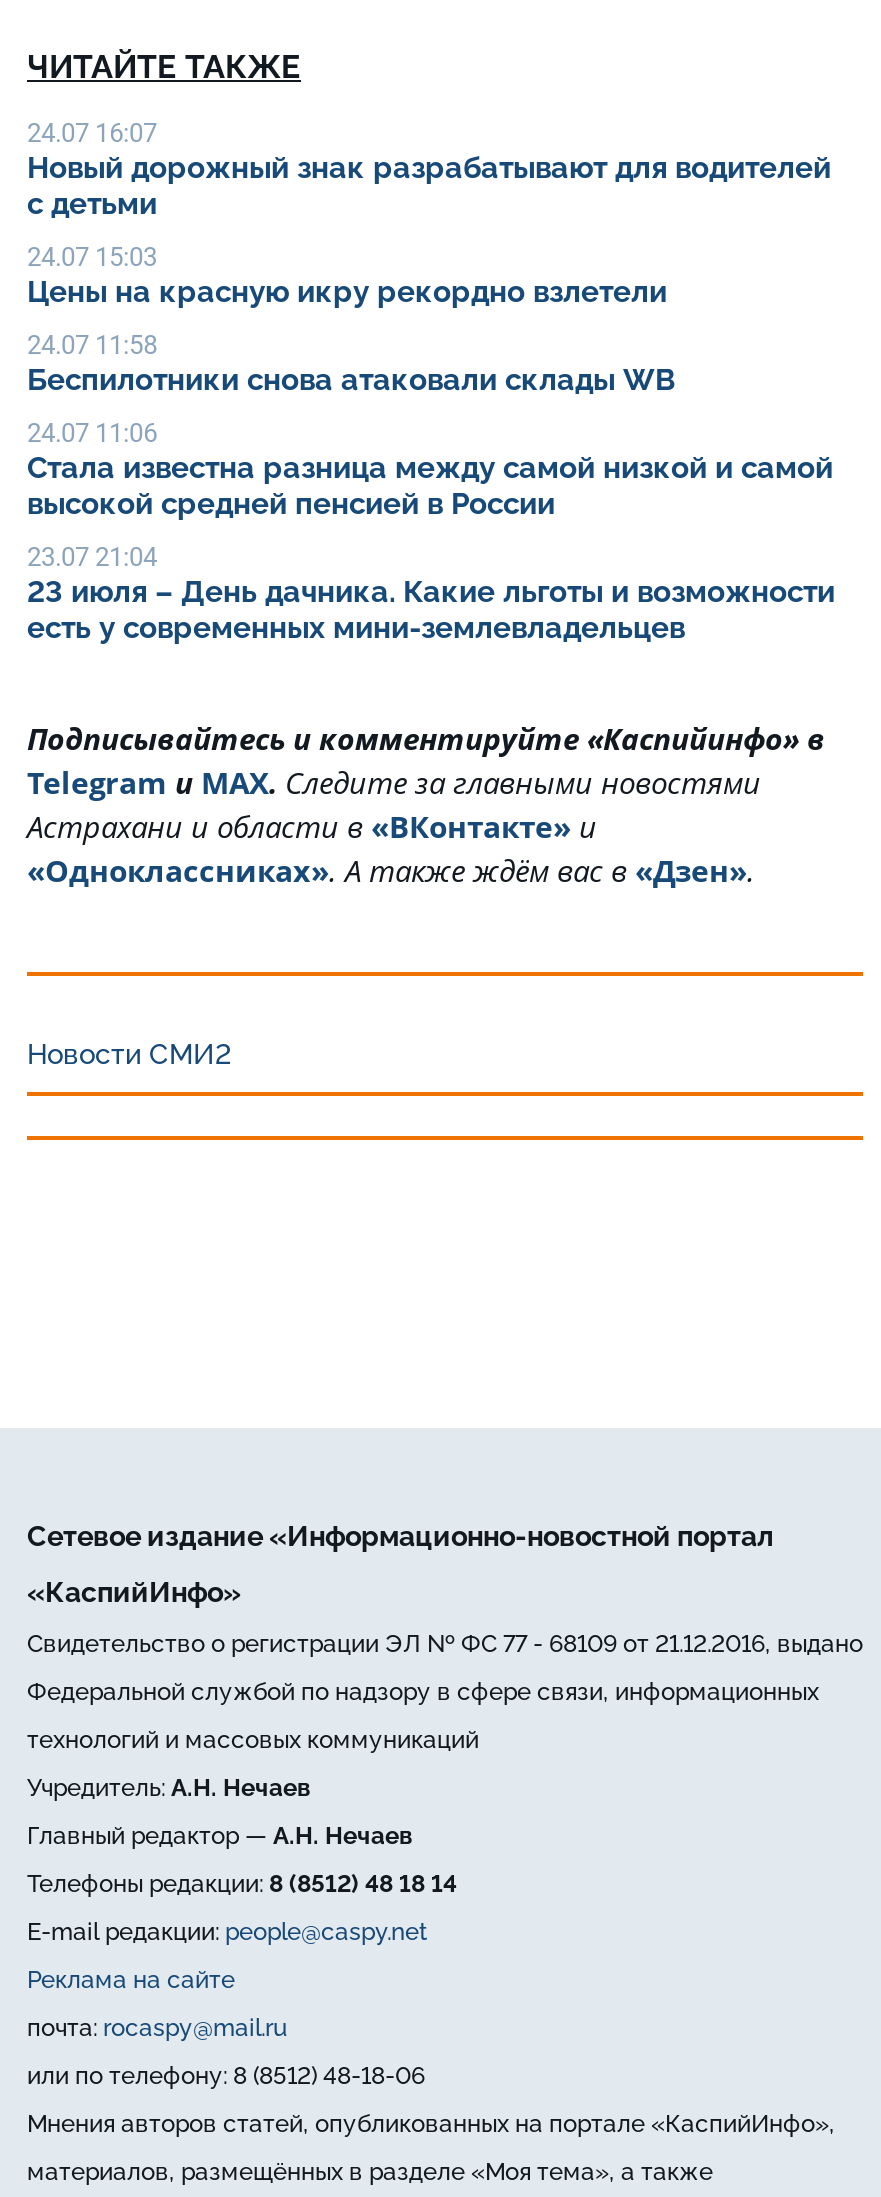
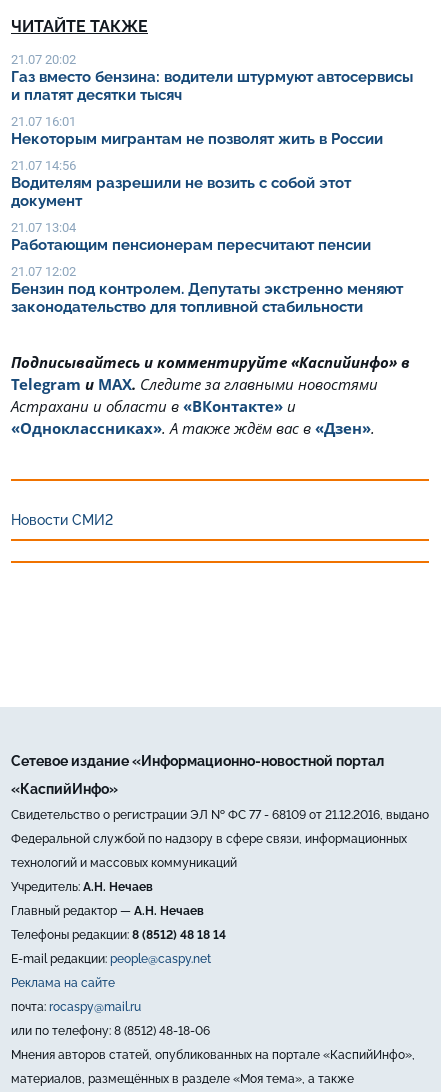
[27,118,831,222] 24.07 16:07 | Новый дорожный знак разрабатывают для водителей | с детьми -> [11,52,413,104] 21.07 20:02 | Газ вместо бензина: водители штурмуют автосервисы | и платят десятки тысяч
[27,242,675,310] 24.07 15:03 | Цены на красную икру рекордно взлетели -> [11,114,387,148] 21.07 16:01 | Некоторым мигрантам не позволят жить в России
[27,330,675,398] 24.07 11:58 | Беспилотники снова атаковали склады WB -> [11,158,351,210] 21.07 14:56 | Водителям разрешили не возить с собой этот | документ
[27,418,833,522] 24.07 11:06 | Стала известна разница между самой низкой и самой | высокой средней пенсией в России -> [11,220,375,254] 21.07 13:04 | Работающим пенсионерам пересчитают пенсии
[27,542,835,646] 23.07 21:04 | 23 июля – День дачника. Какие льготы и возможности | есть у современных мини-землевладельцев -> [11,264,403,316] 21.07 12:02 | Бензин под контролем. Депутаты экстренно меняют | законодательство для топливной стабильности

